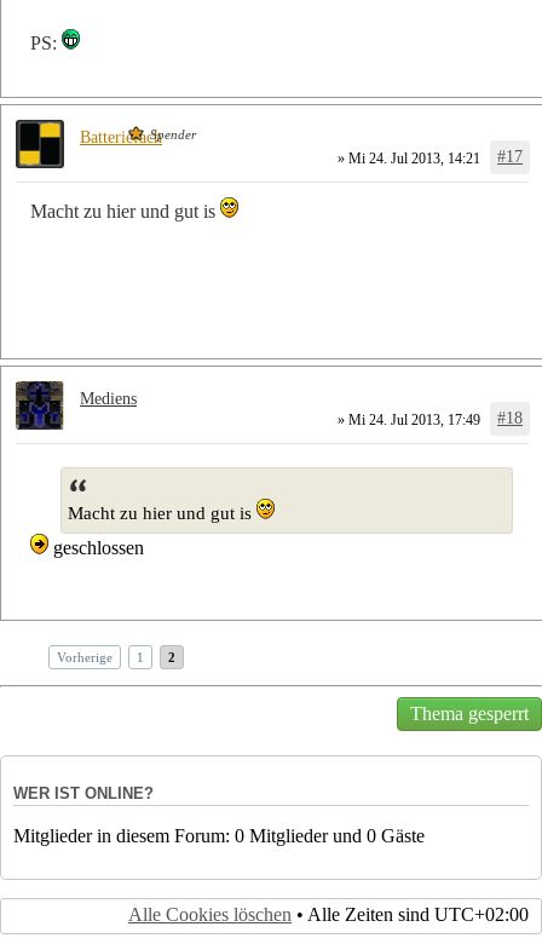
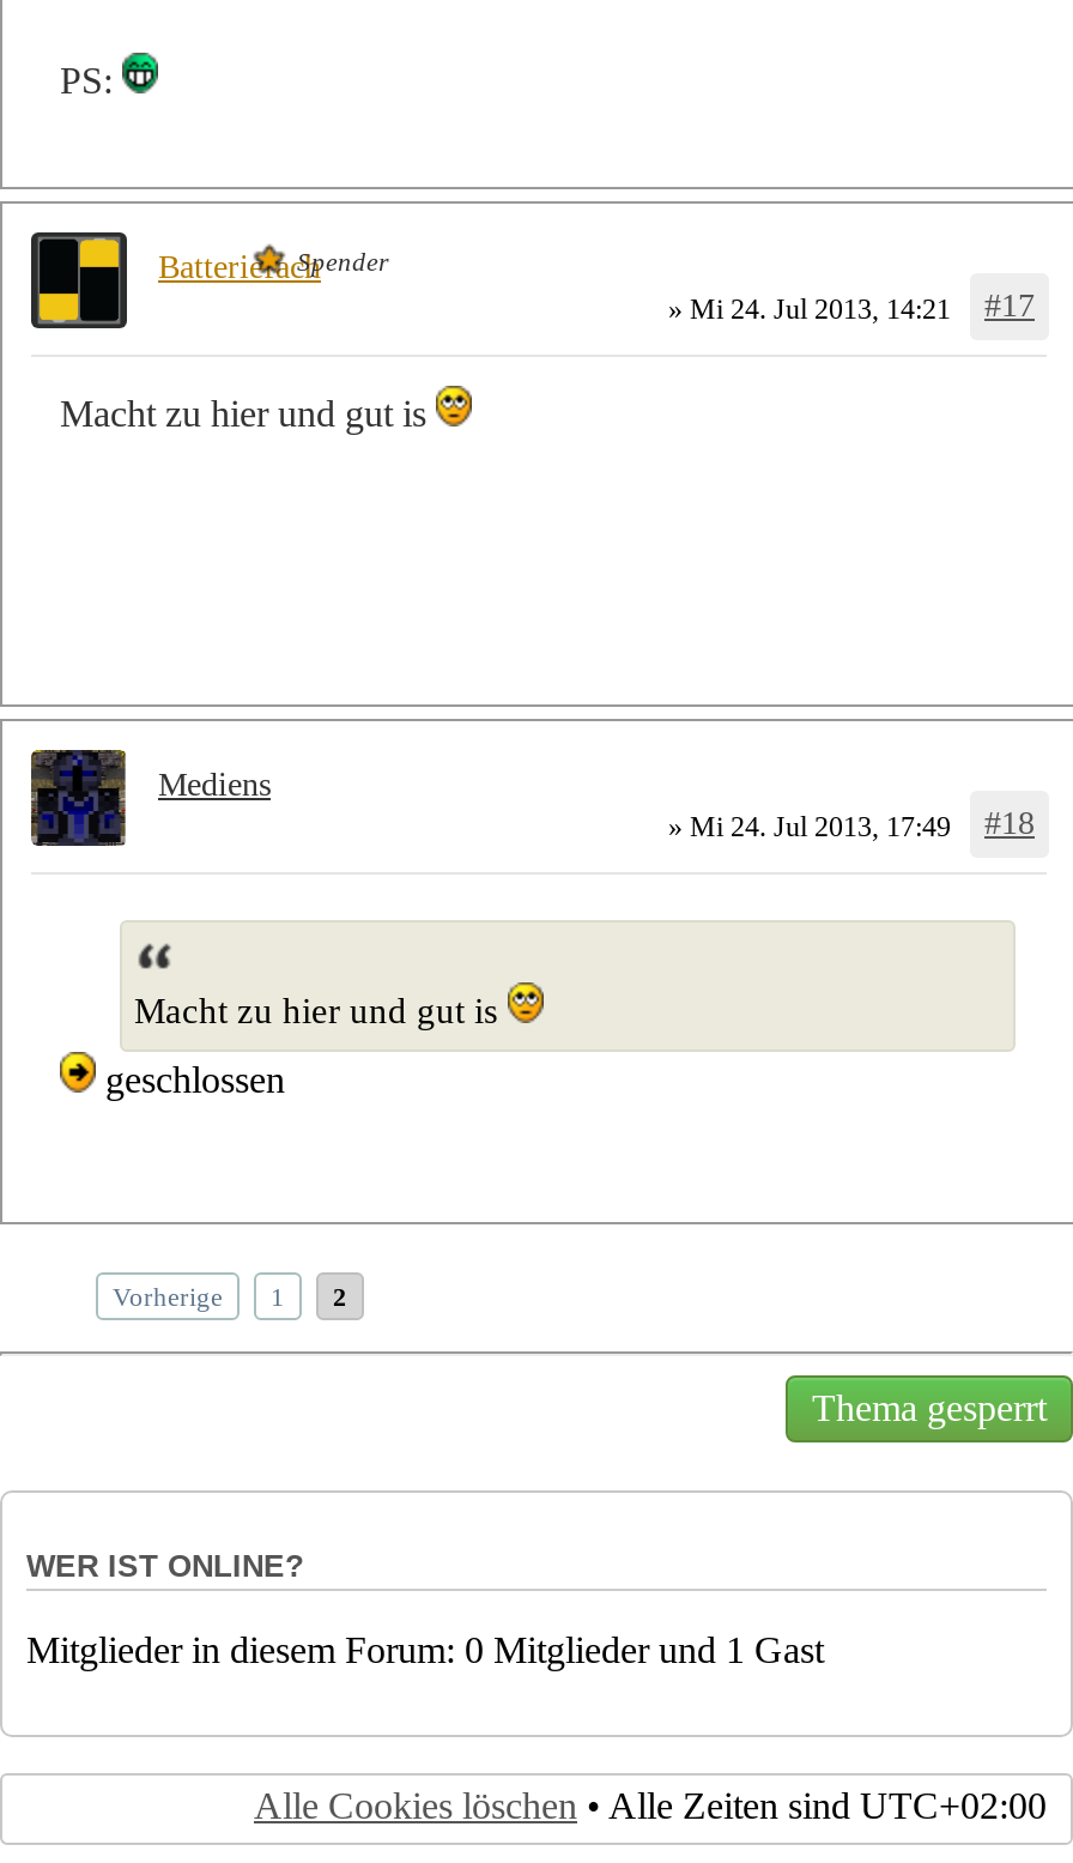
[13,825,425,846] Mitglieder in diesem Forum: 0 Mitglieder und 0 Gäste -> [26,1628,824,1669] Mitglieder in diesem Forum: 0 Mitglieder und 1 Gast

